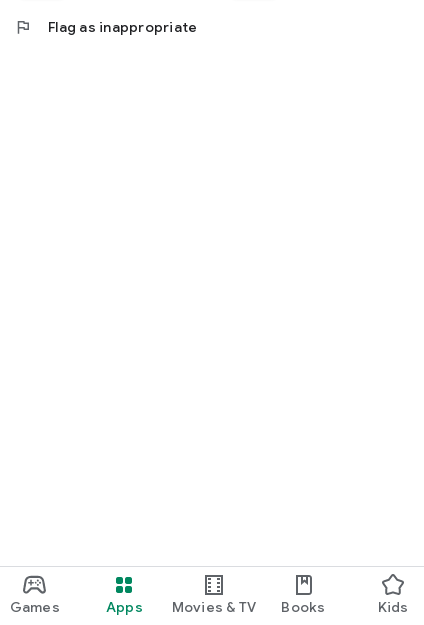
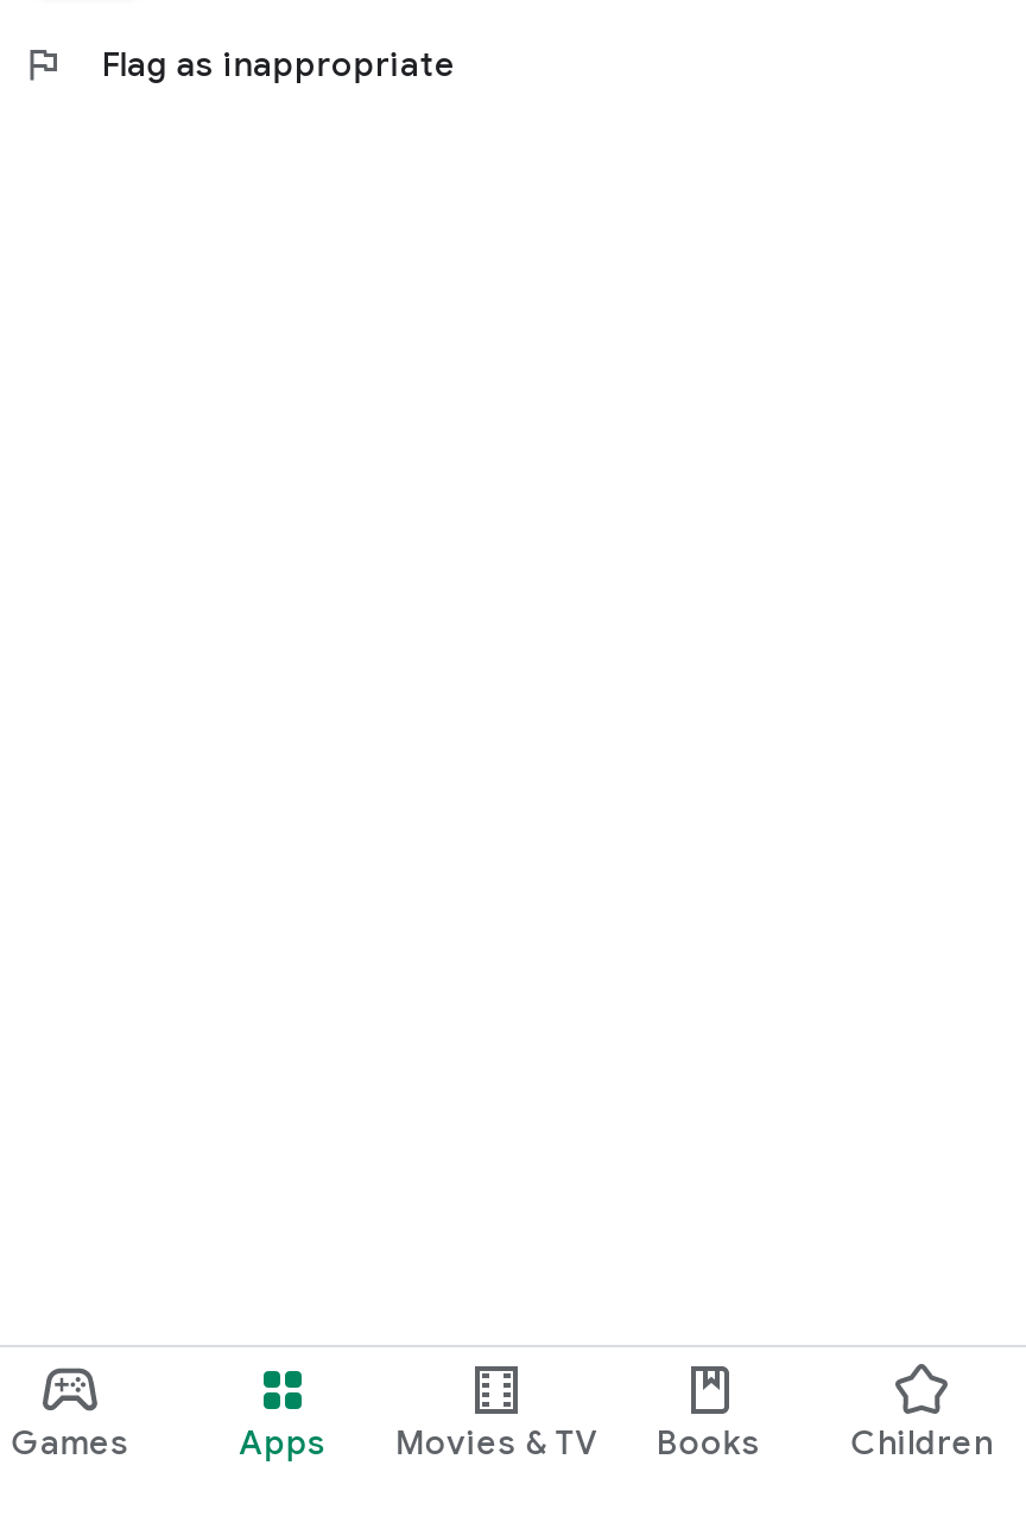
[378,597,409,615] Kids -> [851,1420,993,1463] Children

